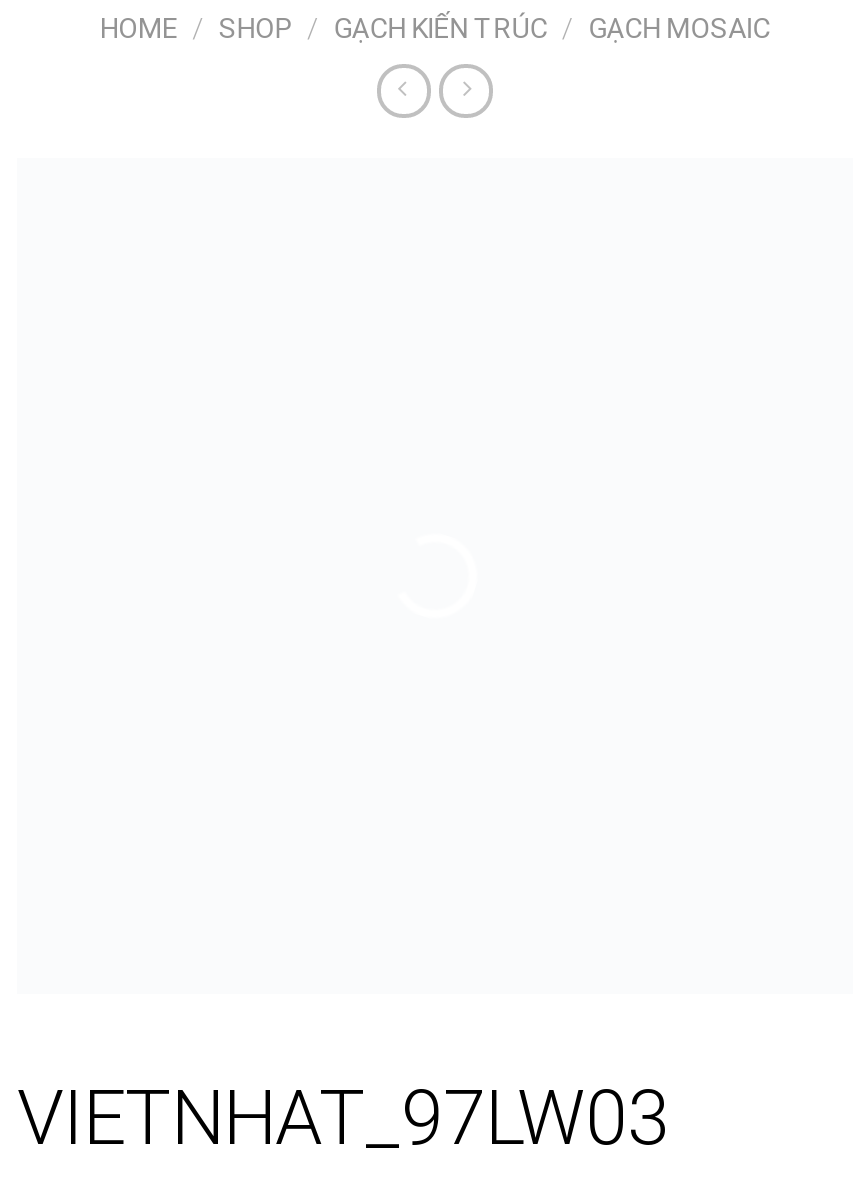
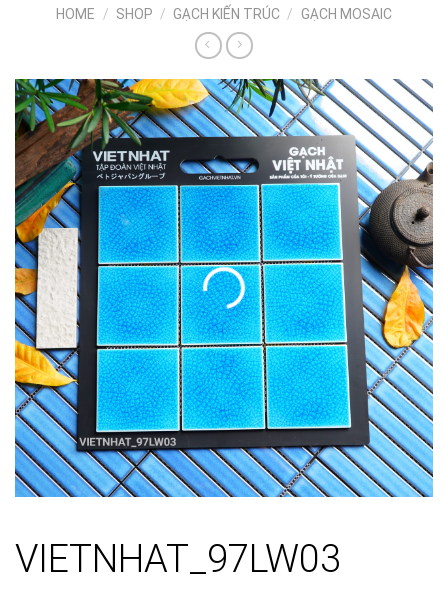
none -> [14,78,434,498] [image]

